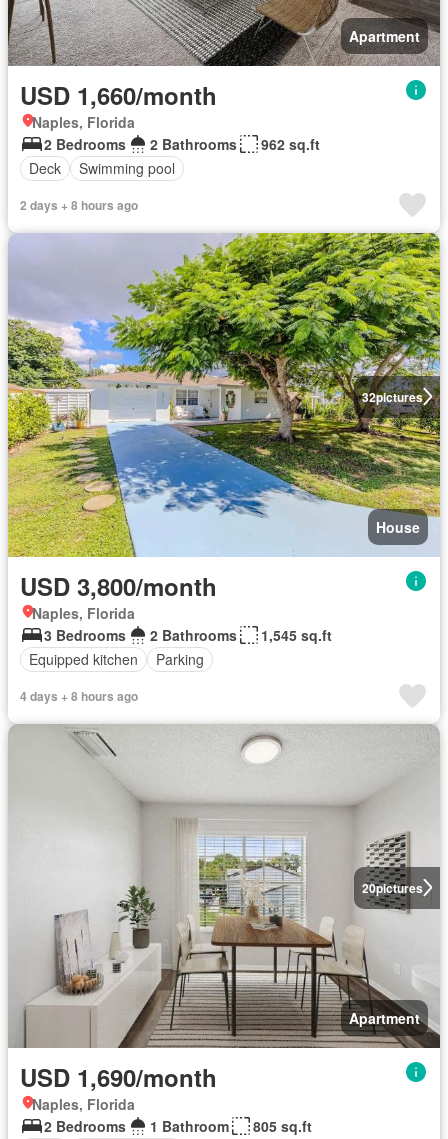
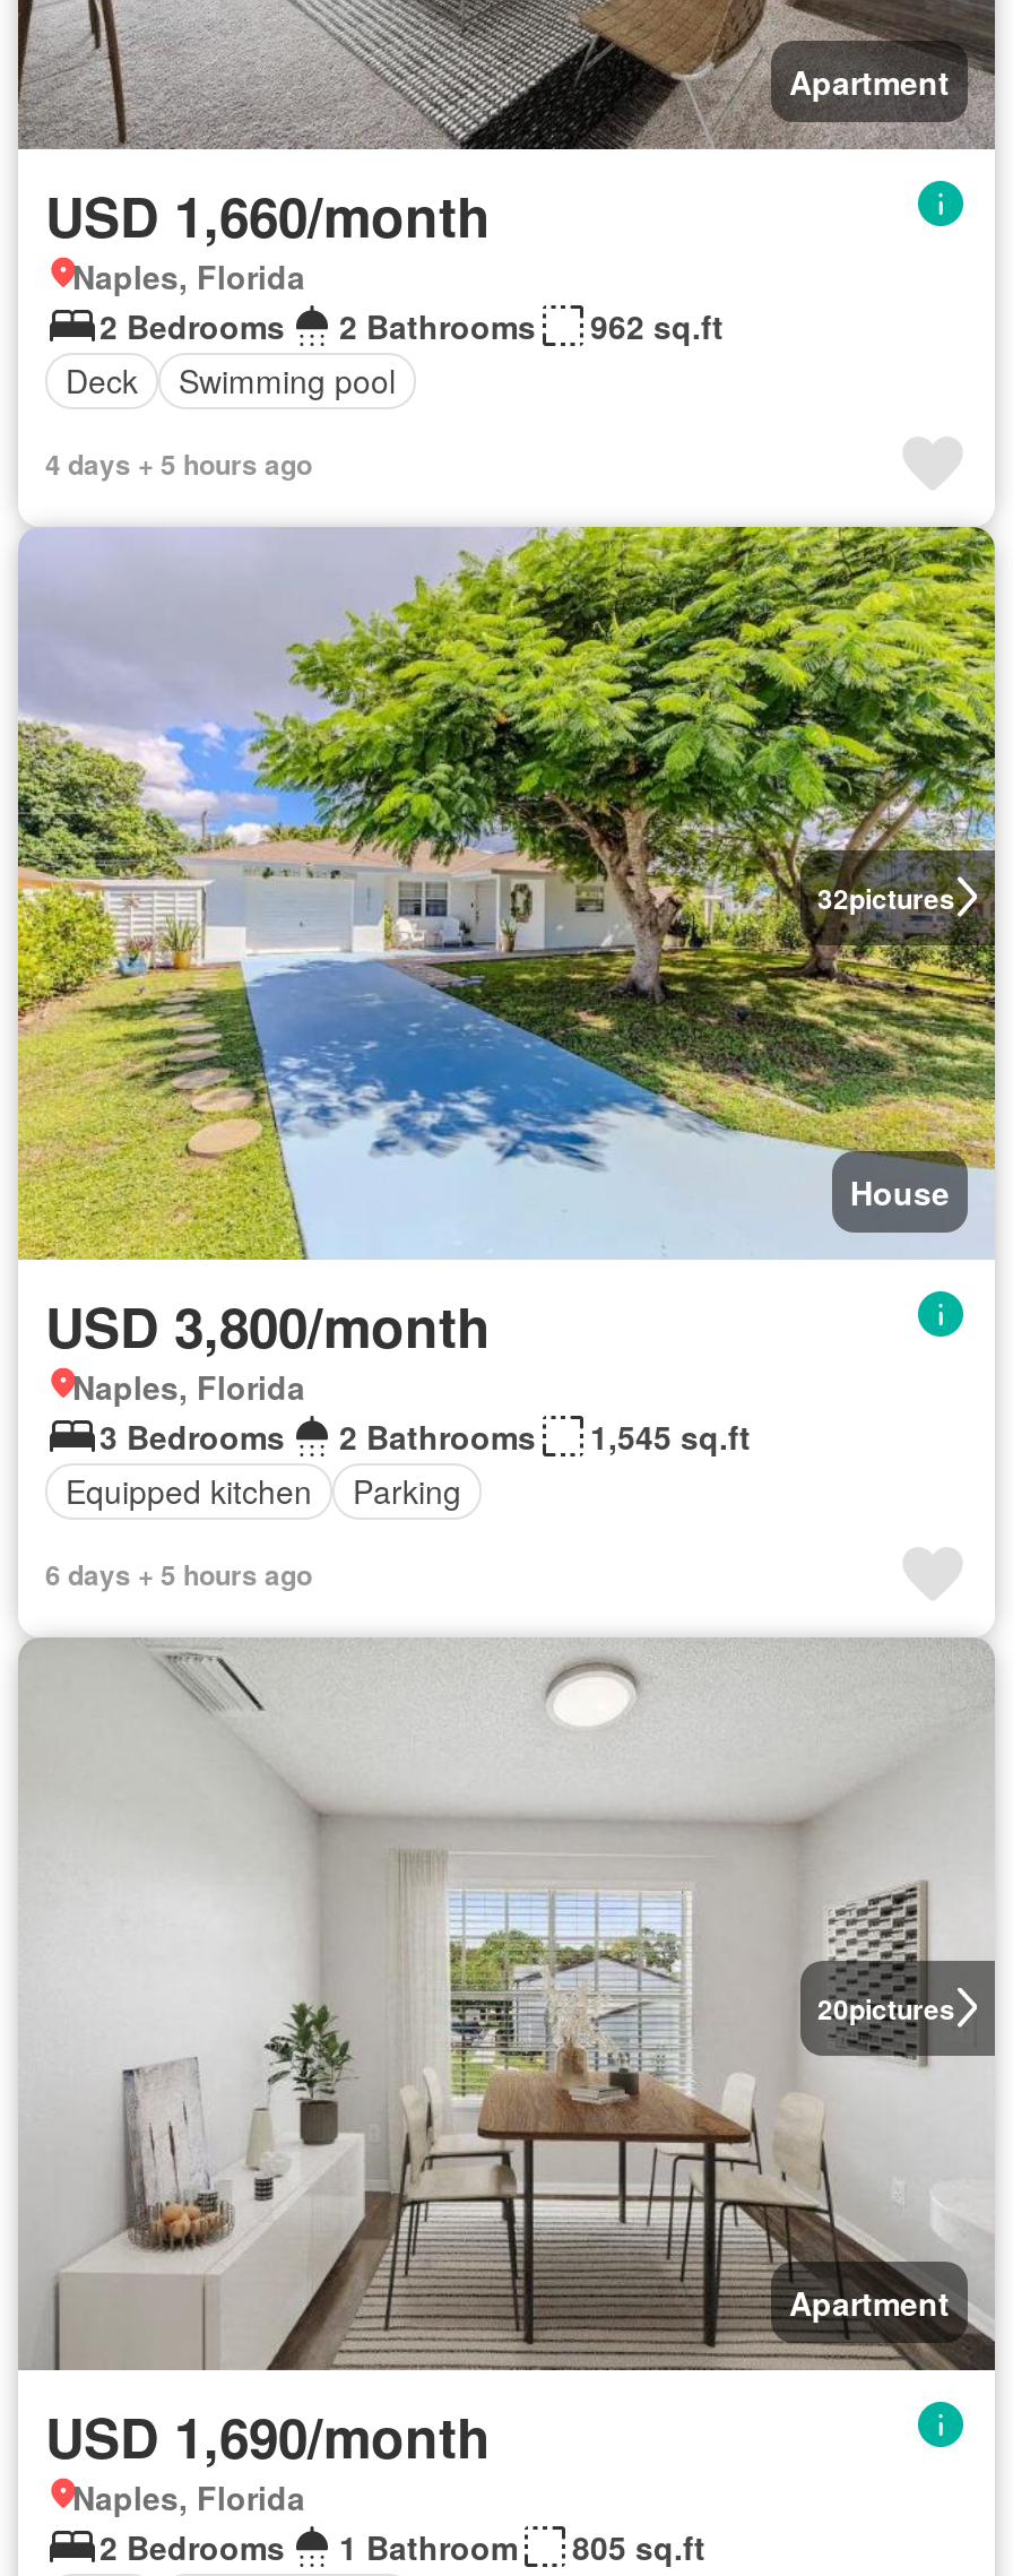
[20,195,138,213] 2 days + 8 hours ago -> [45,442,312,483] 4 days + 5 hours ago
[20,686,138,704] 4 days + 8 hours ago -> [45,1553,312,1593] 6 days + 5 hours ago

